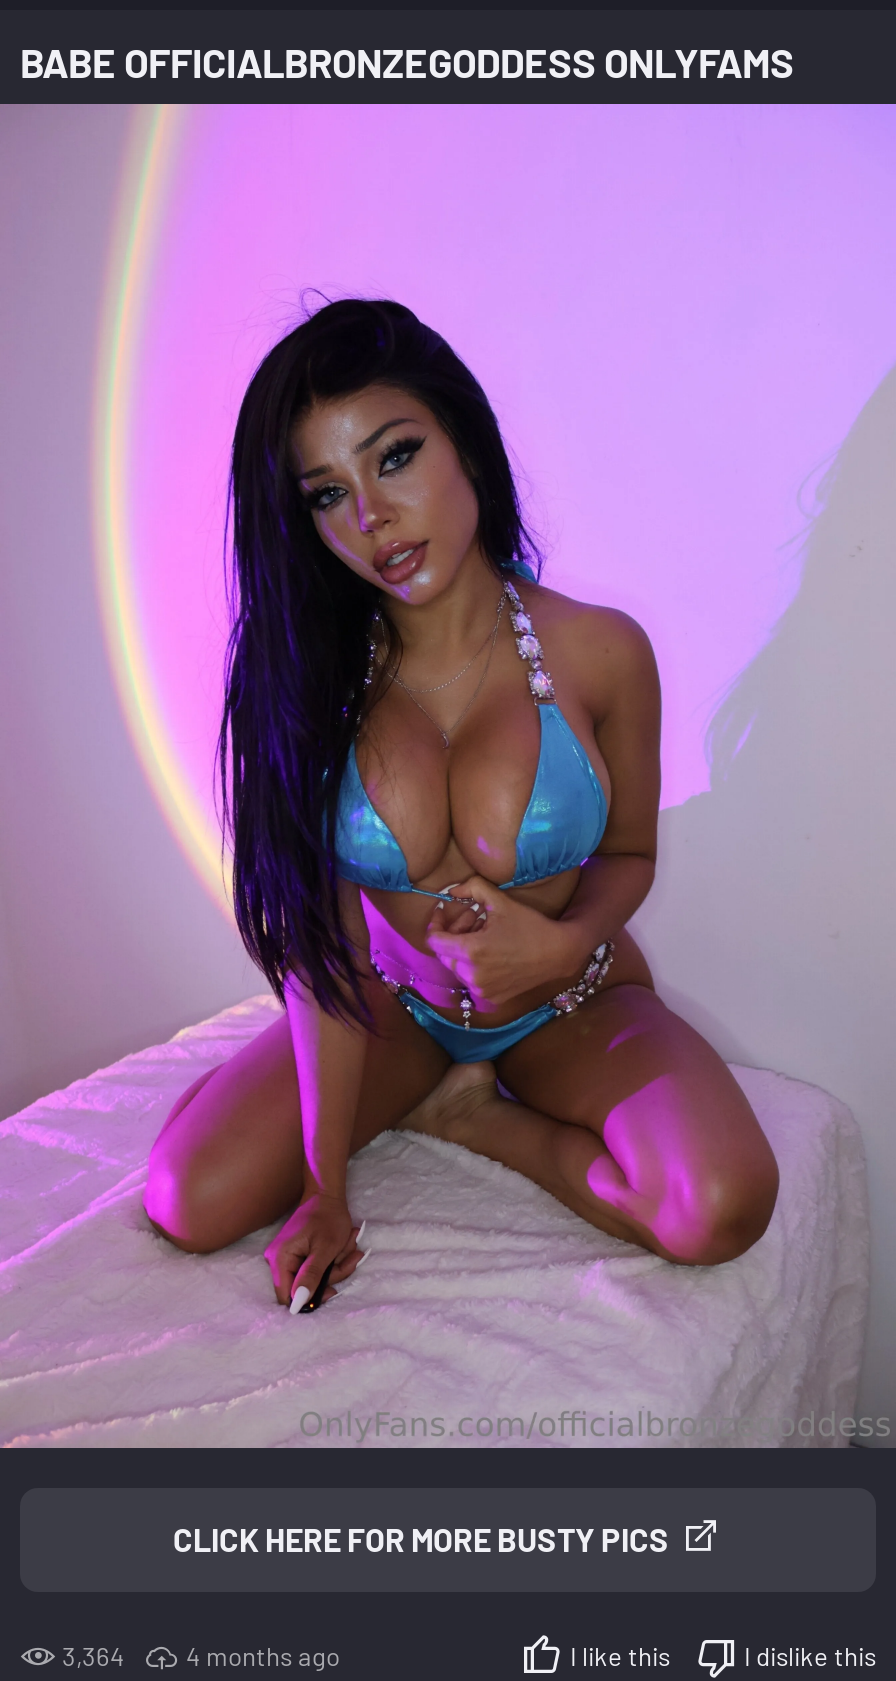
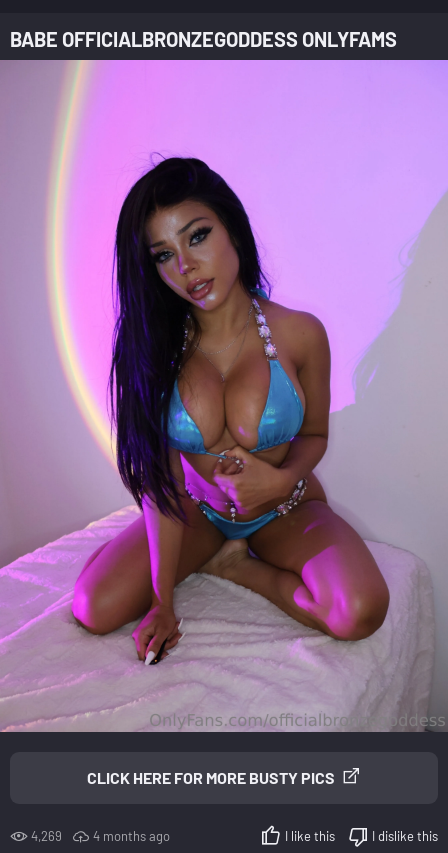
[62,1640,340,1672] 3,364 4 months ago -> [31,828,170,844] 4,269 4 months ago

